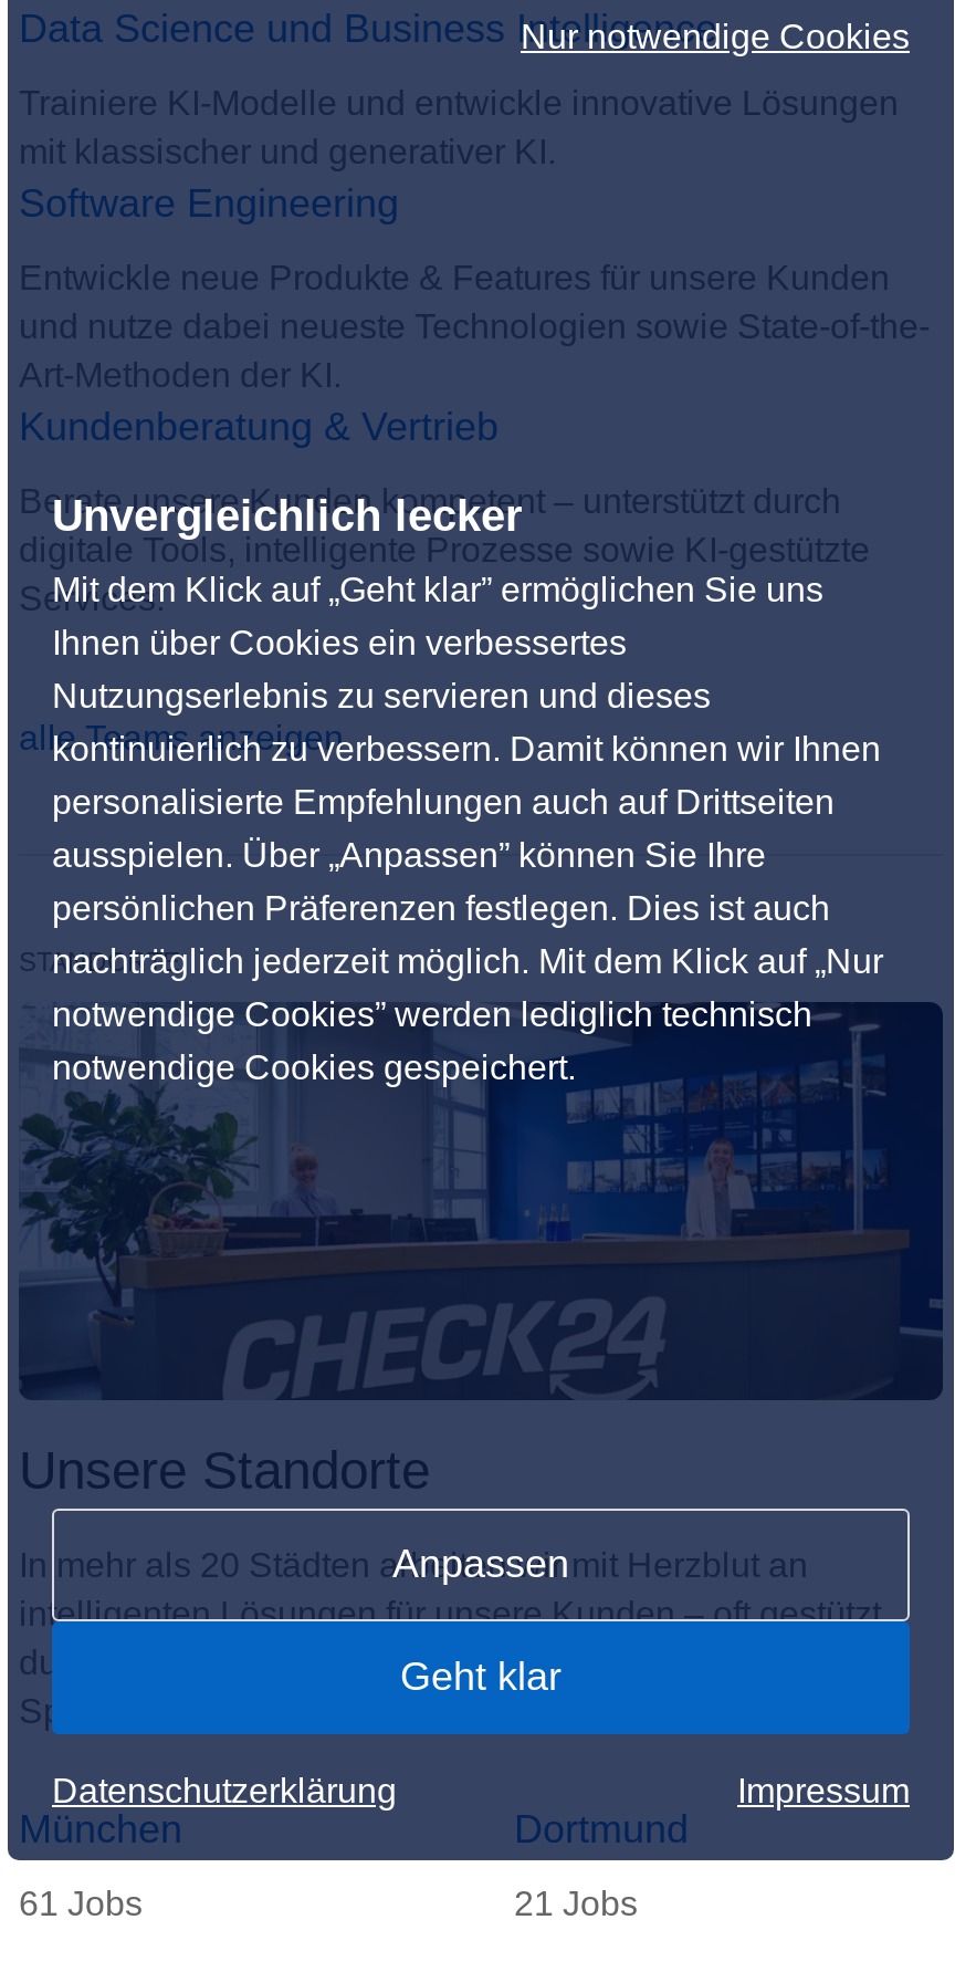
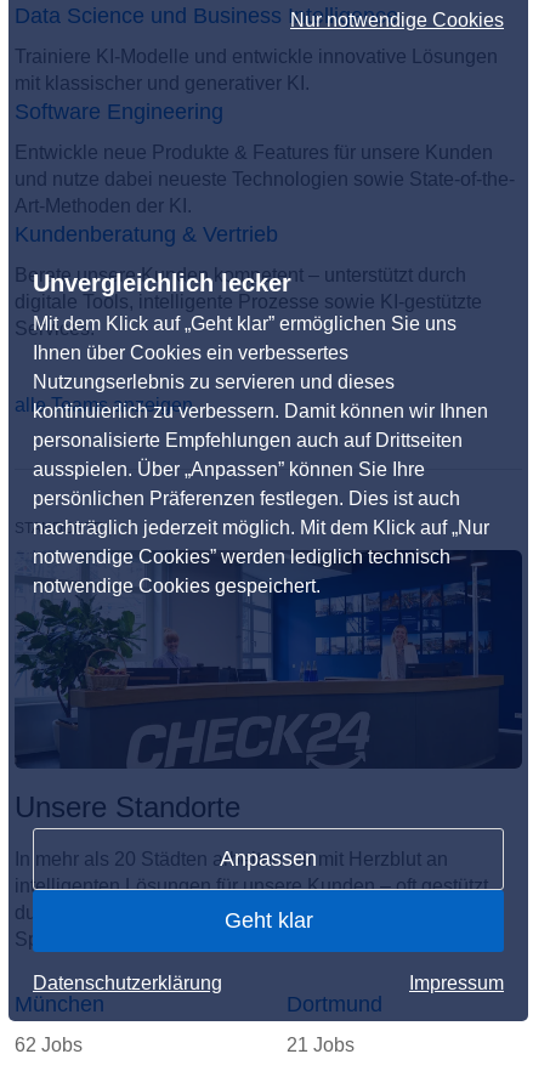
[19,1885,143,1922] 61 Jobs -> [15,1035,83,1055] 62 Jobs

